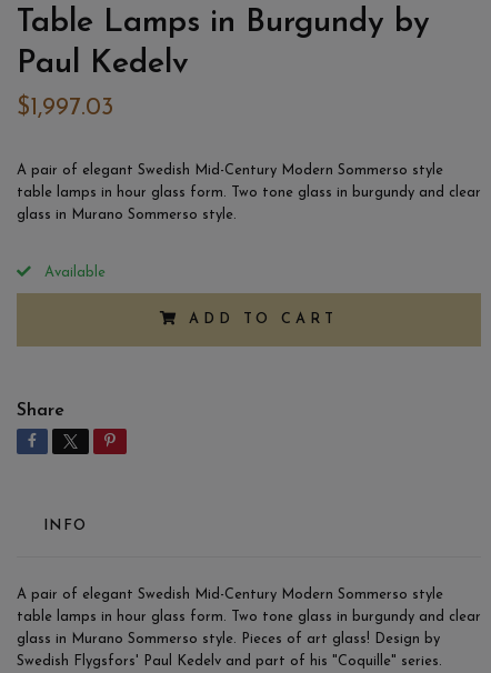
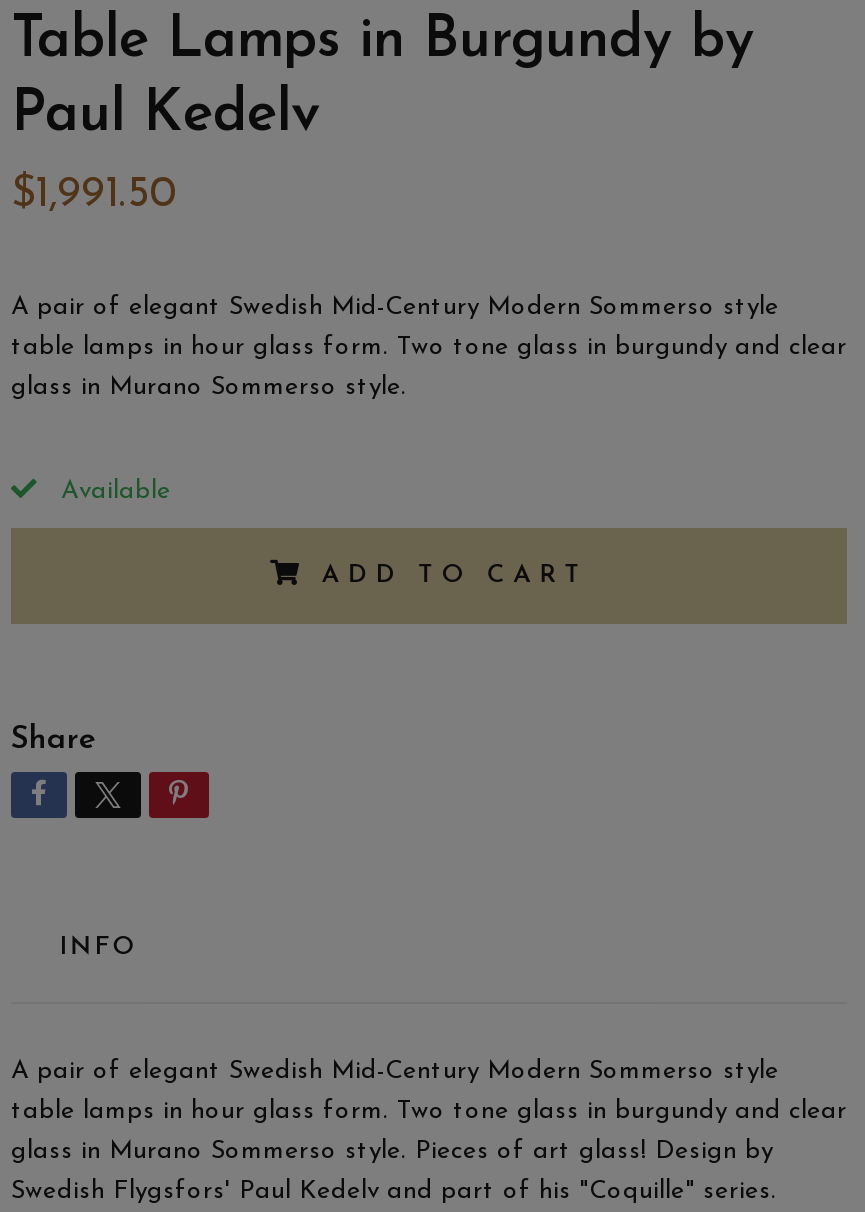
[17,96,113,120] $1,997.03 -> [11,173,177,215] $1,991.50

